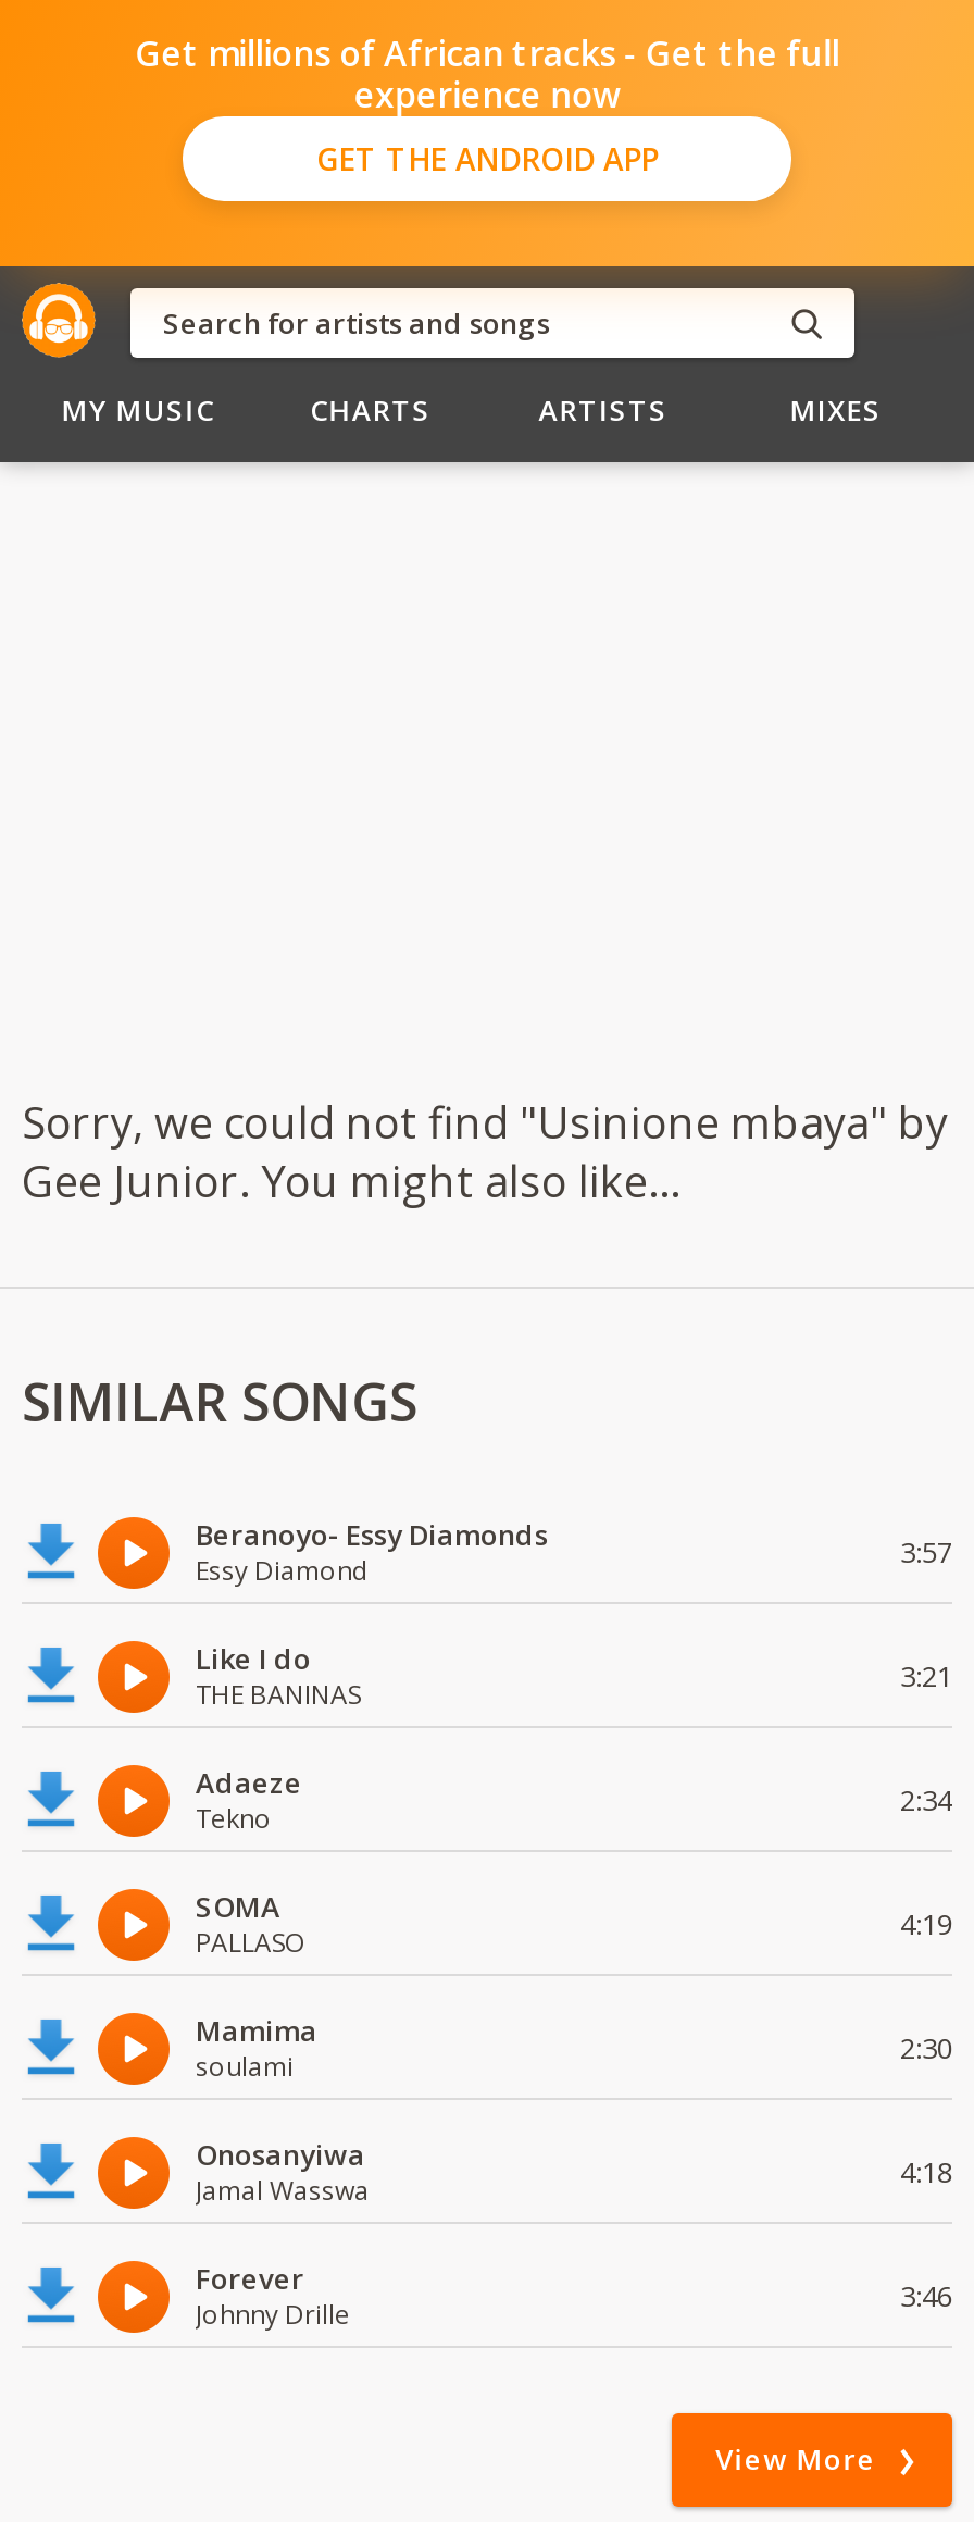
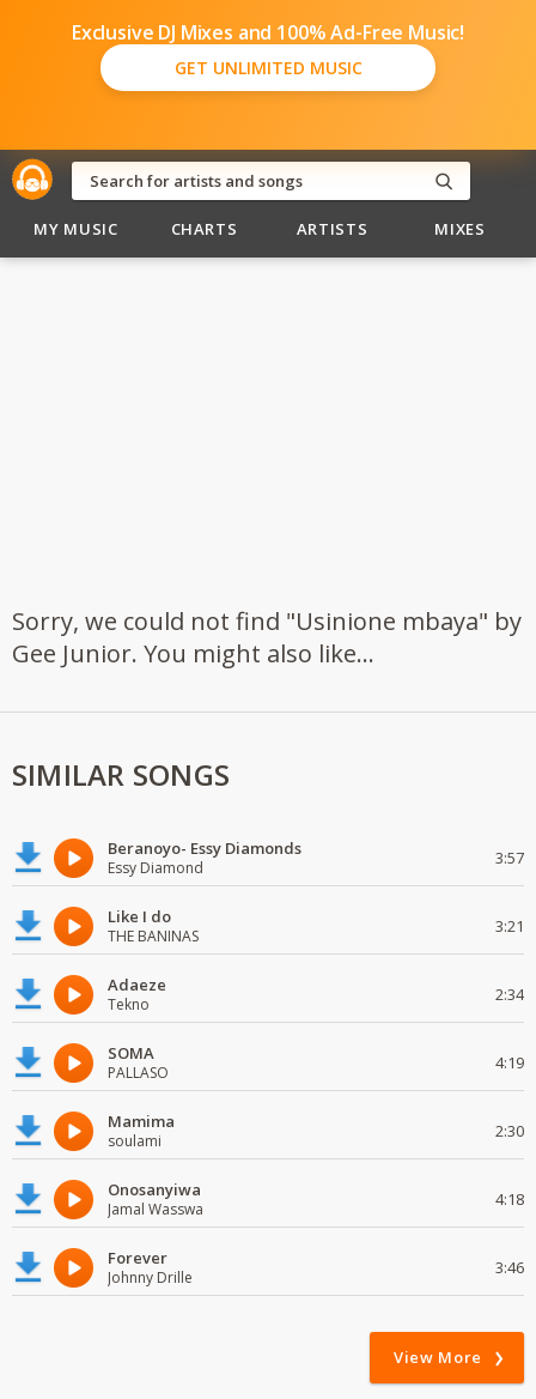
[135,29,839,179] Get millions of African tracks - Get the full | experience now | GET THE ANDROID APP -> [72,19,464,79] Exclusive DJ Mixes and 100% Ad-Free Music! | GET UNLIMITED MUSIC

